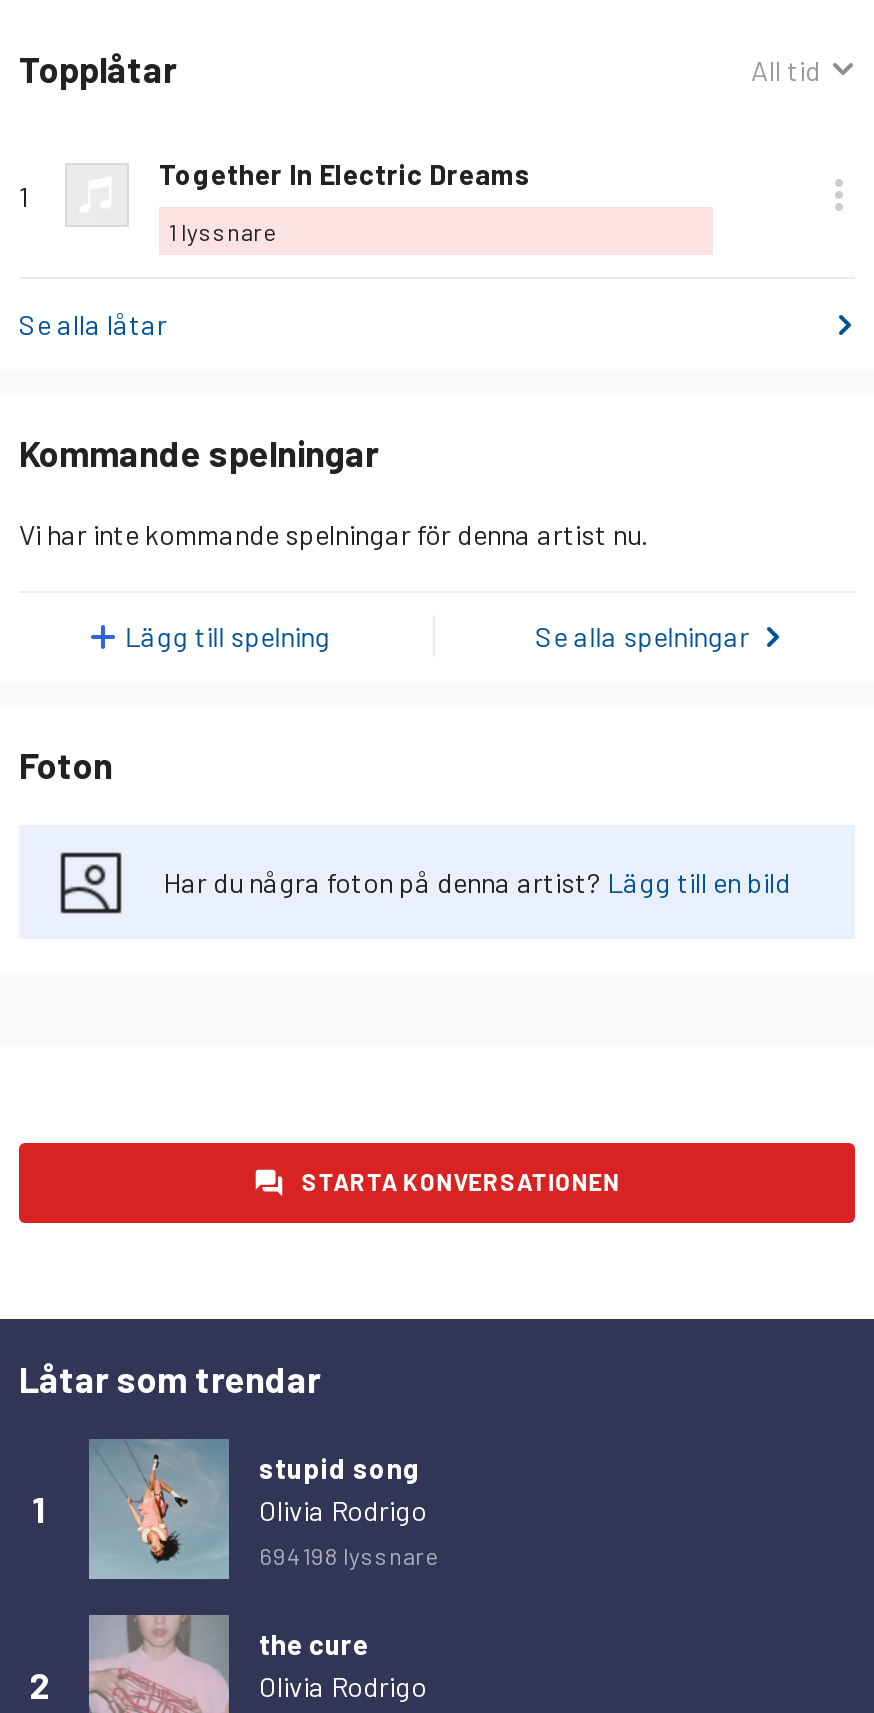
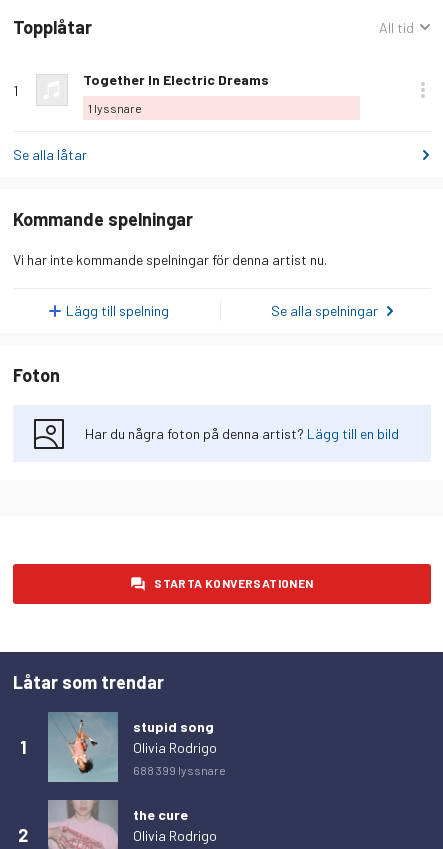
[259,1541,439,1569] 694 198 lyssnare -> [133,763,226,777] 688 399 lyssnare

